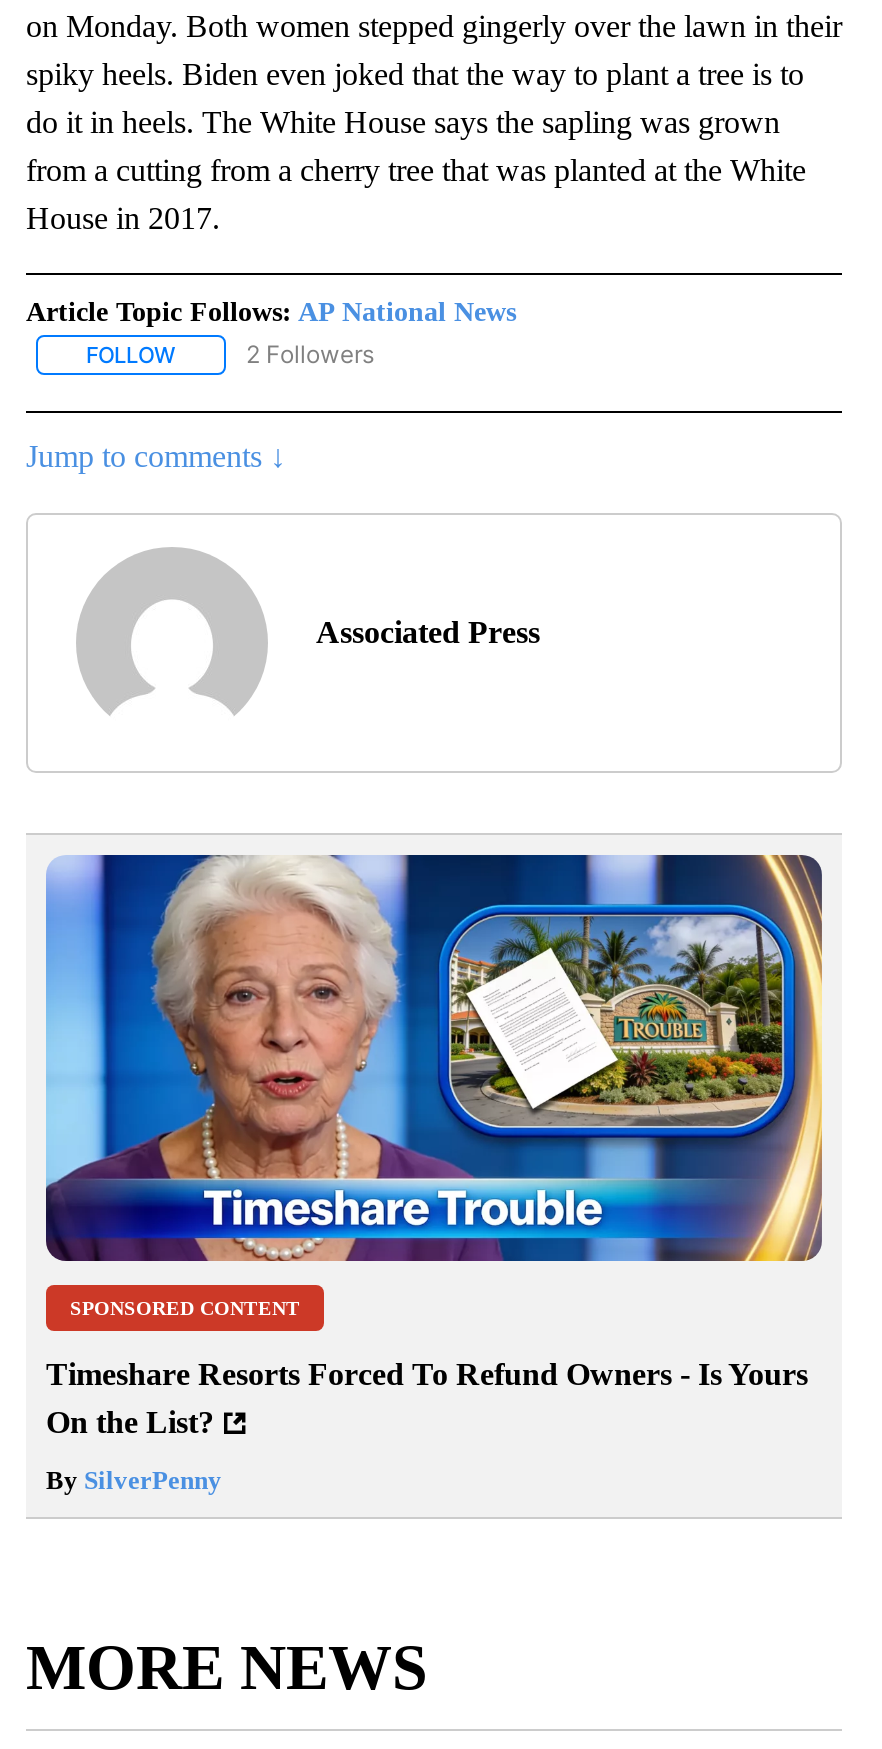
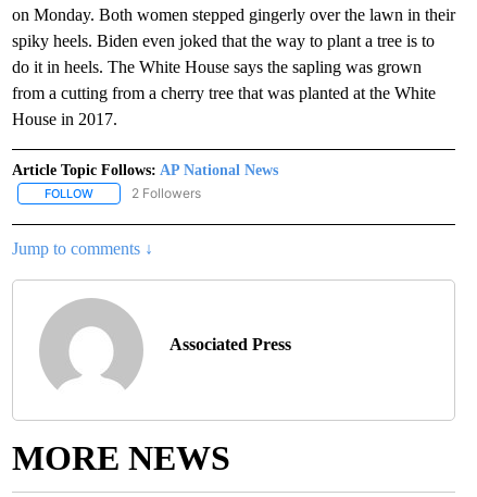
[44,853,824,1495] [image] | SPONSORED CONTENT | Timeshare Resorts Forced To Refund Owners - Is Yours | On the List? | By SilverPenny -> none

